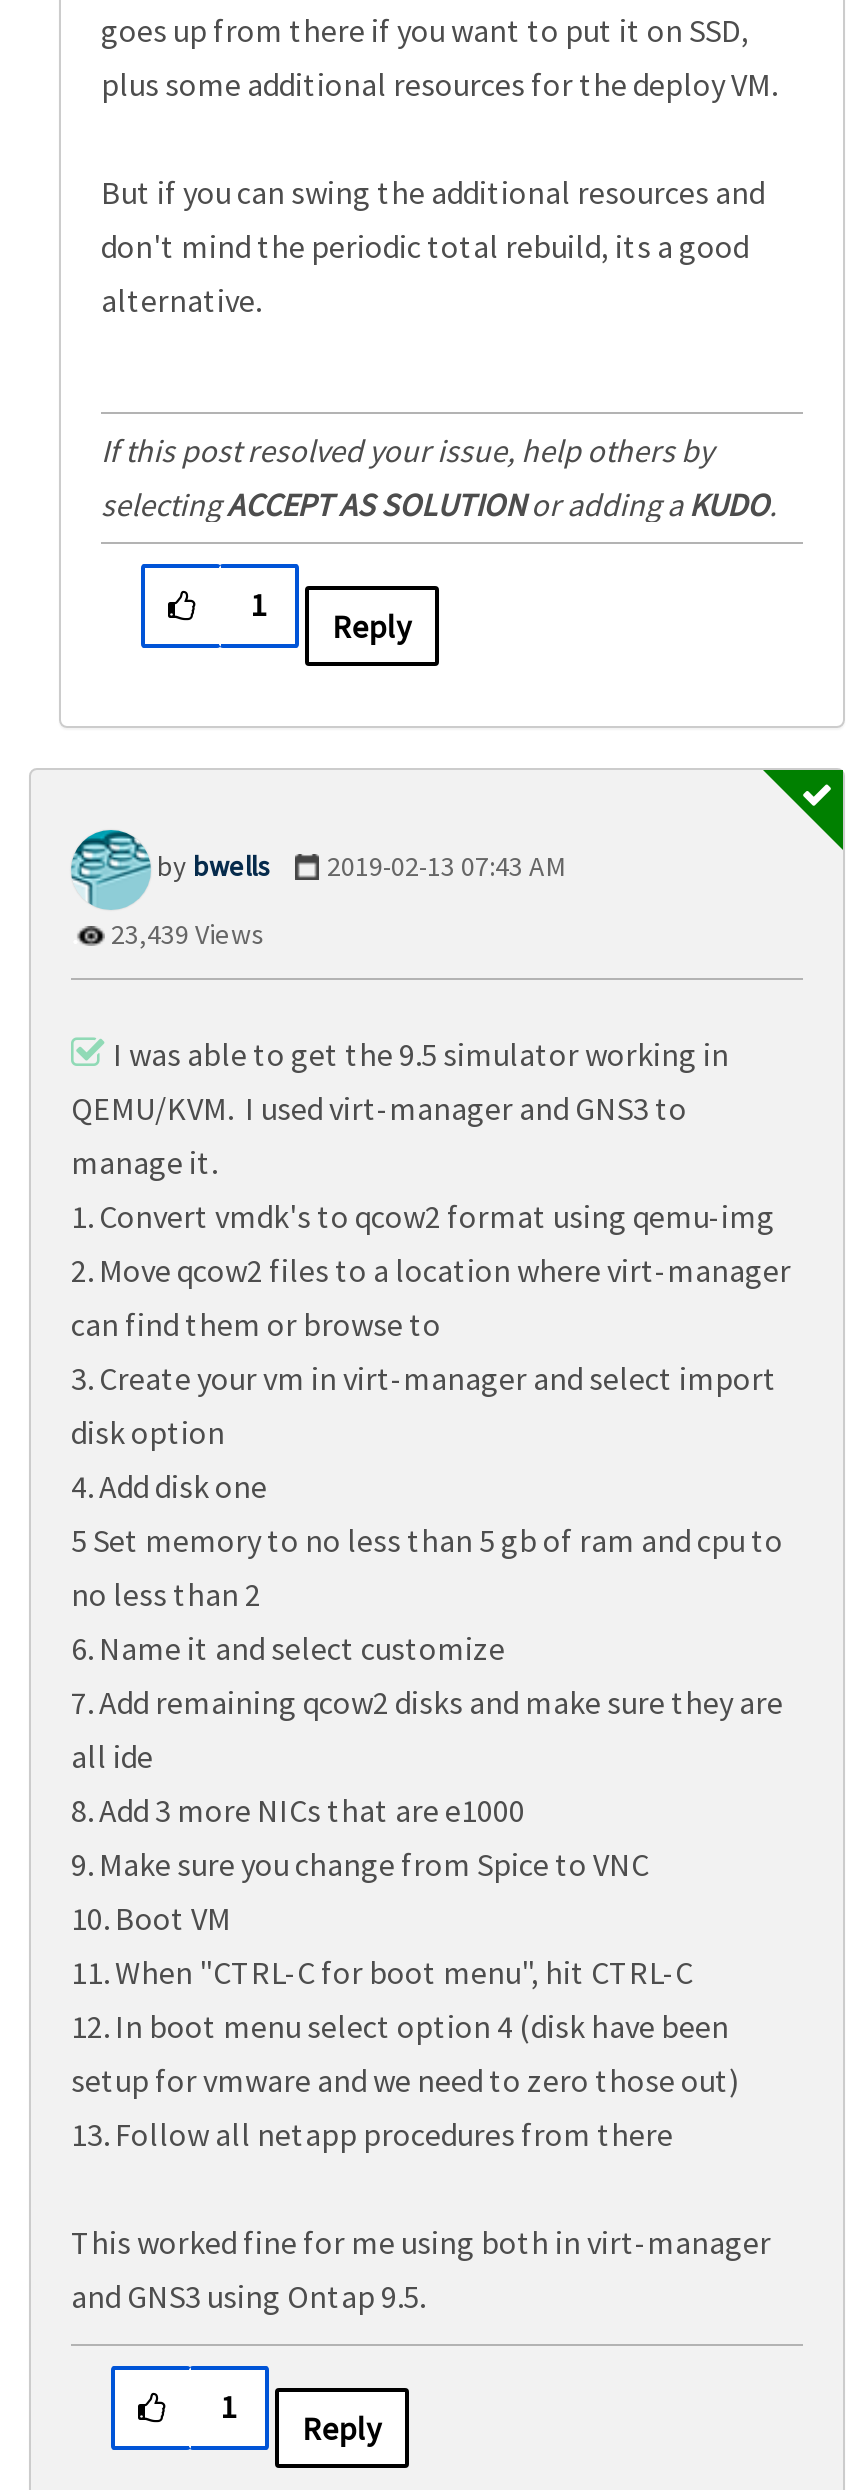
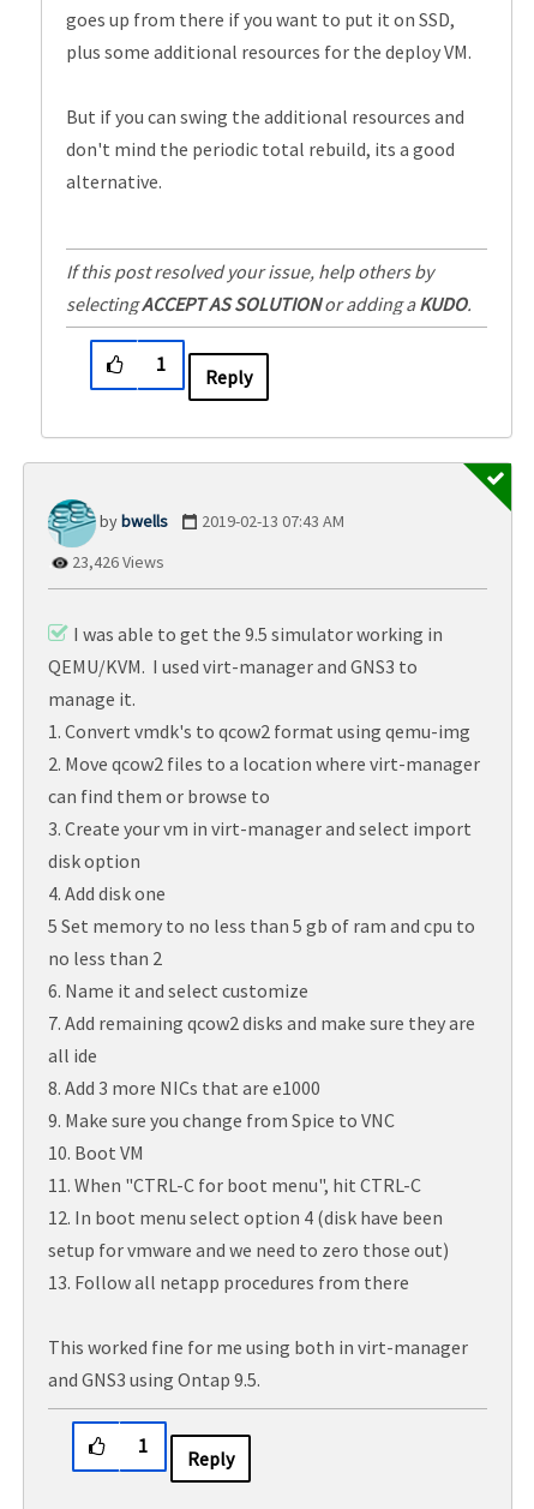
[105,916,265,952] 23,439 Views -> [68,551,164,572] 23,426 Views

